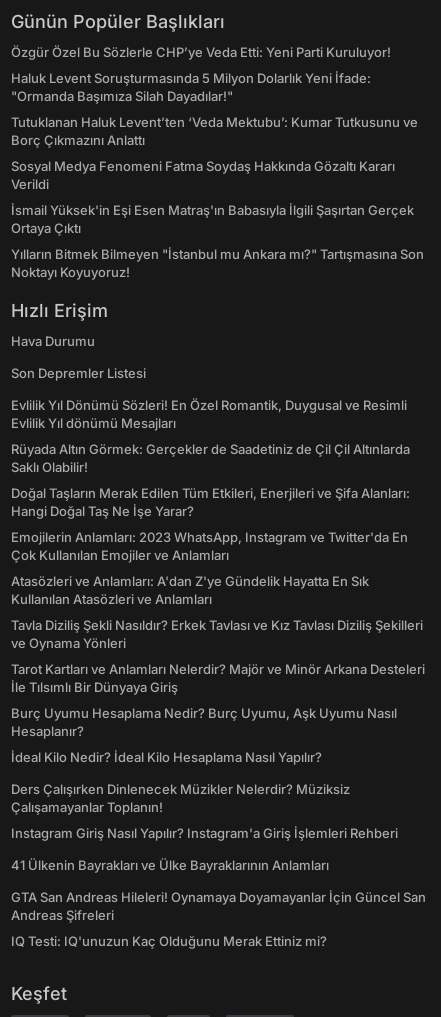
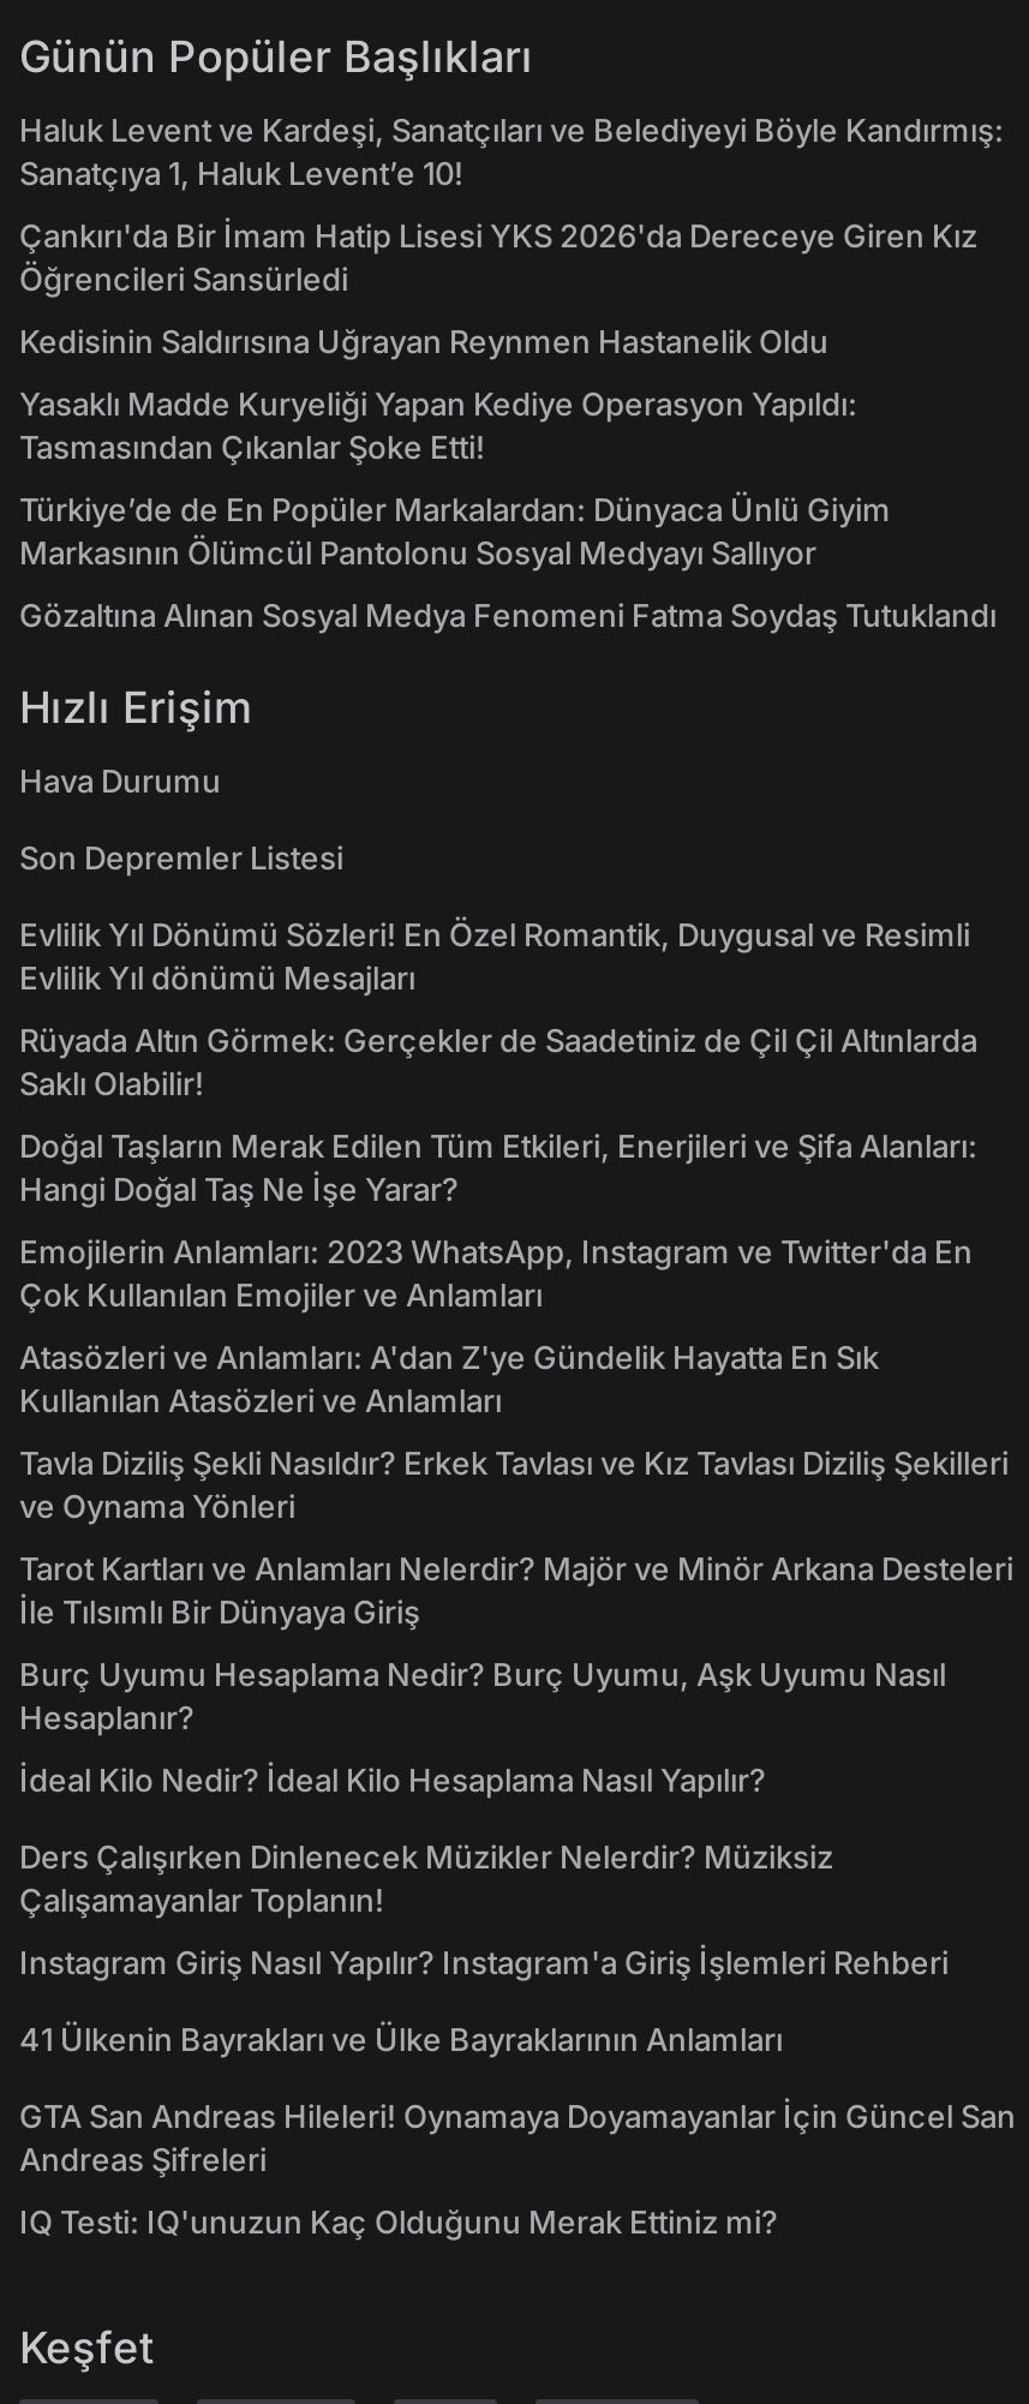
[11,44,391,60] Özgür Özel Bu Sözlerle CHP’ye Veda Etti: Yeni Parti Kuruluyor! -> [19,110,1004,192] Haluk Levent ve Kardeşi, Sanatçıları ve Belediyeyi Böyle Kandırmış: | Sanatçıya 1, Haluk Levent’e 10!
[11,70,371,104] Haluk Levent Soruşturmasında 5 Milyon Dolarlık Yeni İfade: | "Ormanda Başımıza Silah Dayadılar!" -> [19,216,977,298] Çankırı'da Bir İmam Hatip Lisesi YKS 2026'da Dereceye Giren Kız | Öğrencileri Sansürledi
[11,114,418,148] Tutuklanan Haluk Levent’ten ‘Veda Mektubu’: Kumar Tutkusunu ve | Borç Çıkmazını Anlattı -> [19,322,828,360] Kedisinin Saldırısına Uğrayan Reynmen Hastanelik Oldu
[11,158,395,192] Sosyal Medya Fenomeni Fatma Soydaş Hakkında Gözaltı Kararı | Verildi -> [19,384,857,466] Yasaklı Madde Kuryeliği Yapan Kediye Operasyon Yapıldı: | Tasmasından Çıkanlar Şoke Etti!
[11,202,414,236] İsmail Yüksek'in Eşi Esen Matraş'ın Babasıyla İlgili Şaşırtan Gerçek | Ortaya Çıktı -> [19,490,891,572] Türkiye’de de En Popüler Markalardan: Dünyaca Ünlü Giyim | Markasının Ölümcül Pantolonu Sosyal Medyayı Sallıyor
[11,246,424,280] Yılların Bitmek Bilmeyen "İstanbul mu Ankara mı?" Tartışmasına Son | Noktayı Koyuyoruz! -> [19,596,997,634] Gözaltına Alınan Sosyal Medya Fenomeni Fatma Soydaş Tutuklandı

